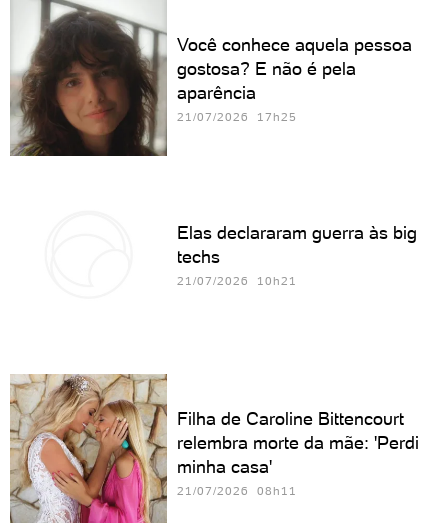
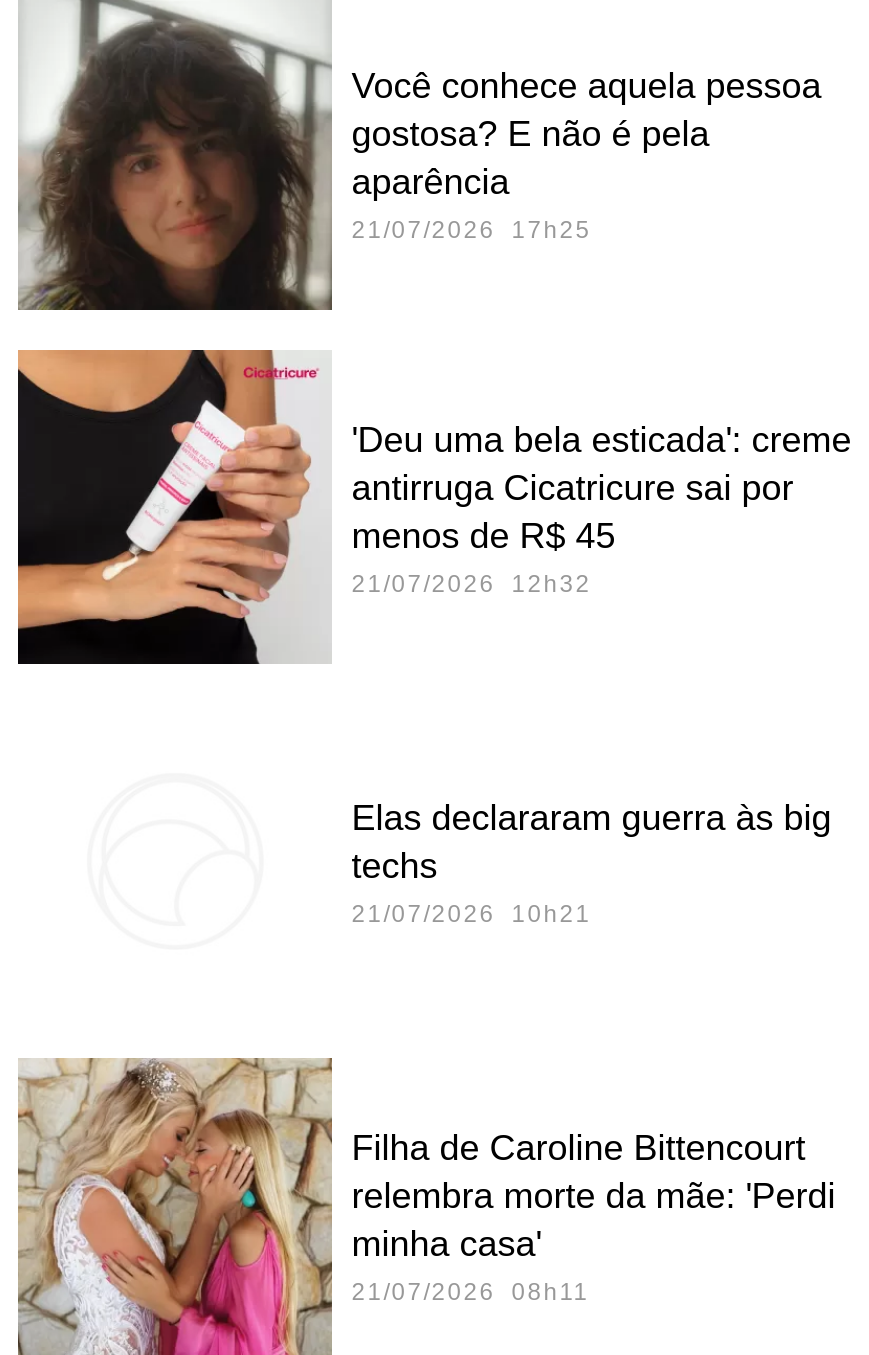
none -> [16,348,852,666] [image] | 'Deu uma bela esticada': creme | antirruga Cicatricure sai por | menos de R$ 45 | 21/07/2026 12h32
moved [177,222,417,288] -> [352,798,832,928]: Elas declararam guerra às big | techs | 21/07/2026 10h21

